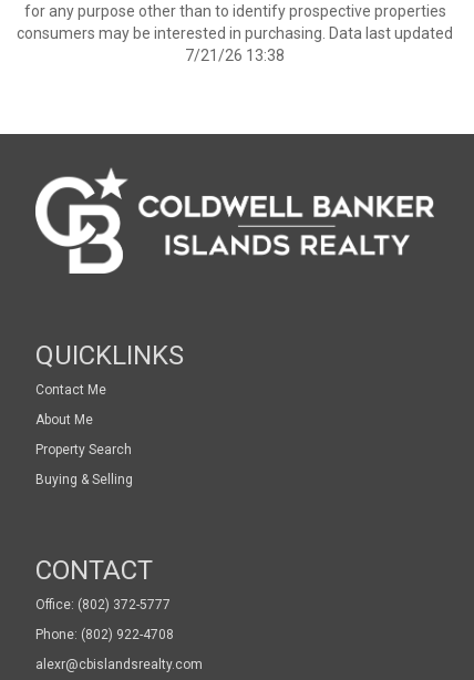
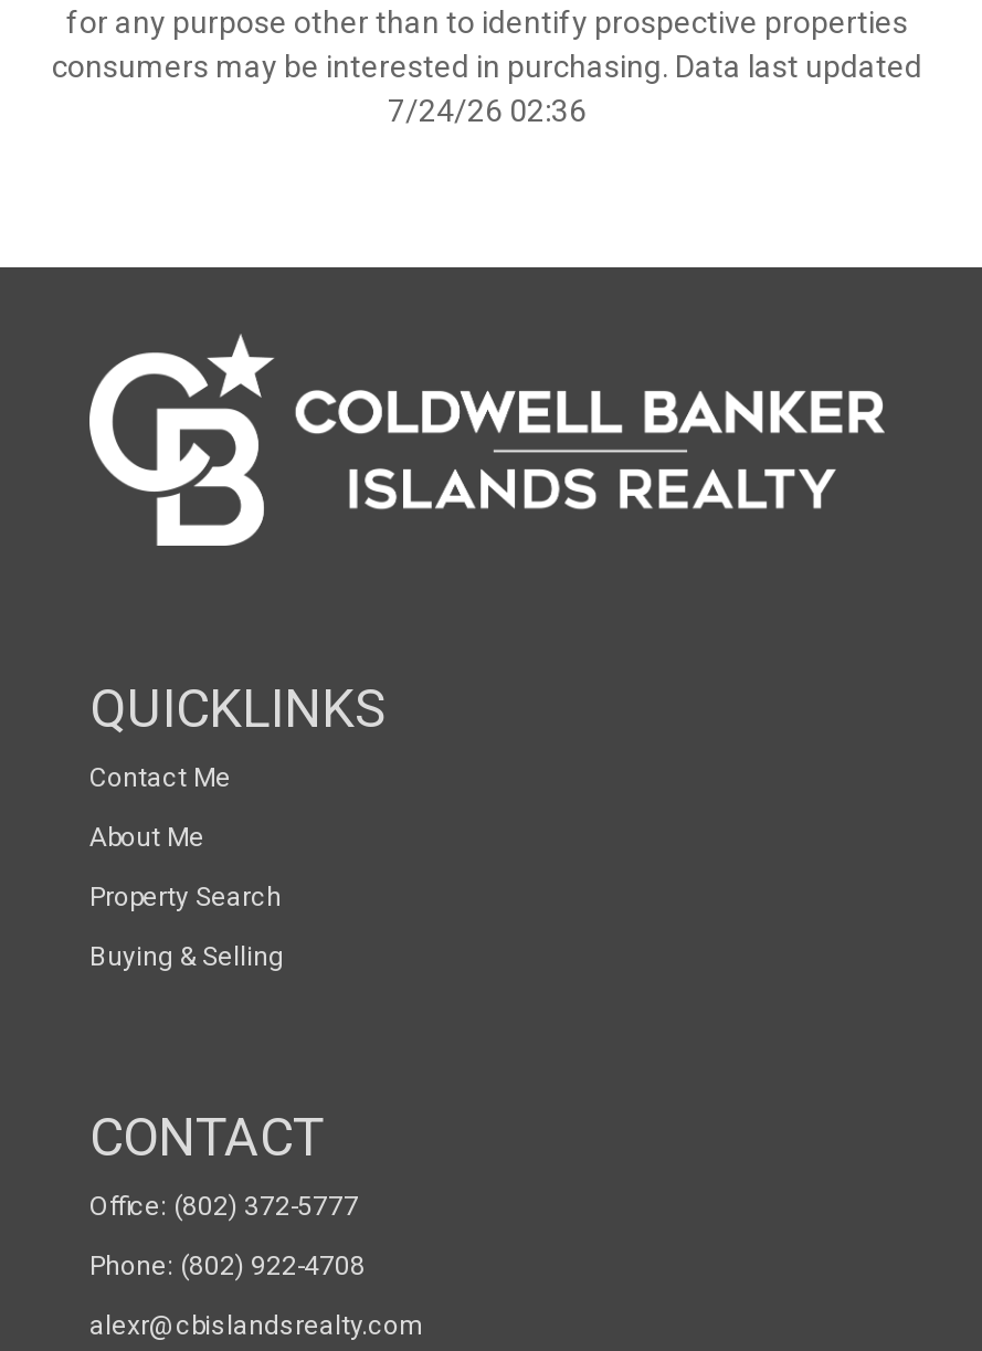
[185,47,285,64] 7/21/26 13:38 -> [388,93,587,128] 7/24/26 02:36

